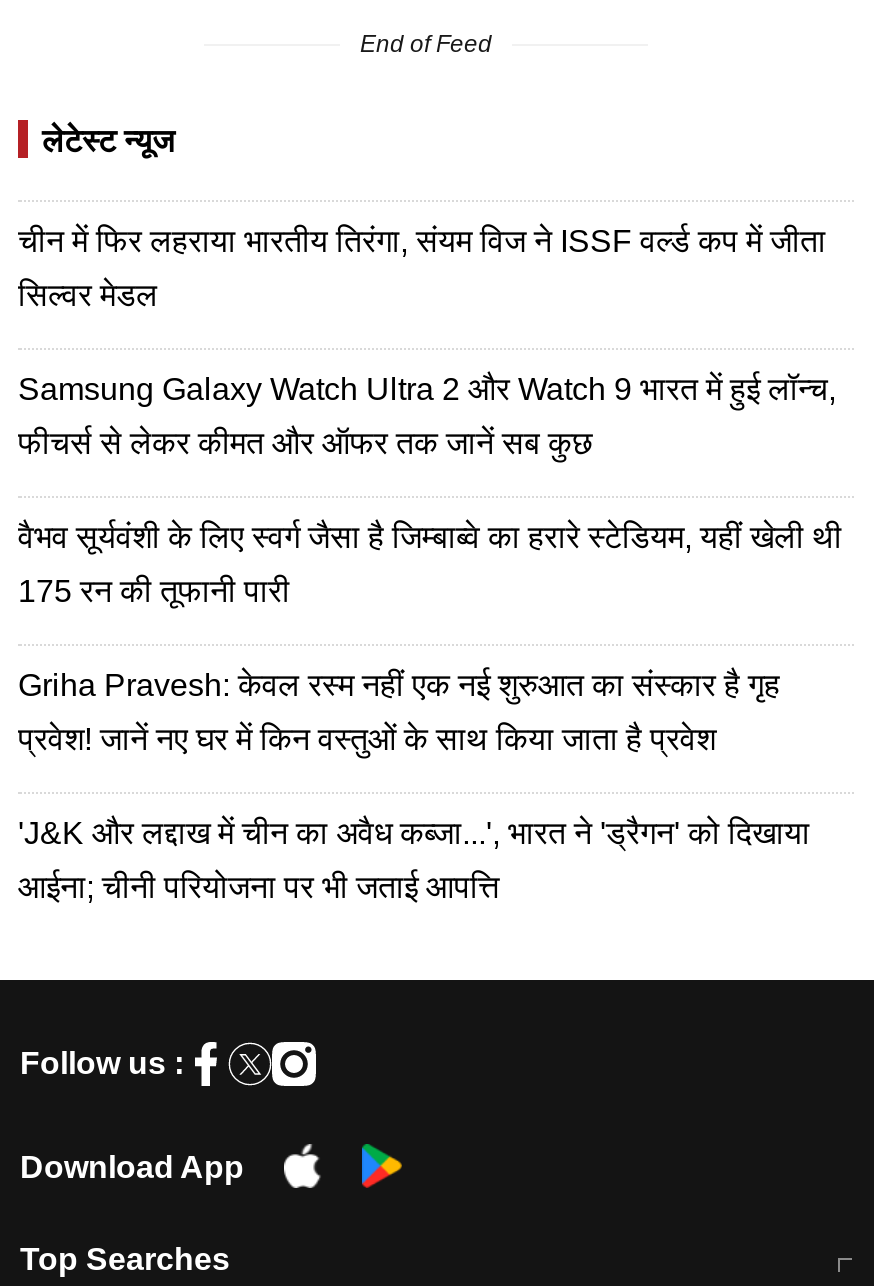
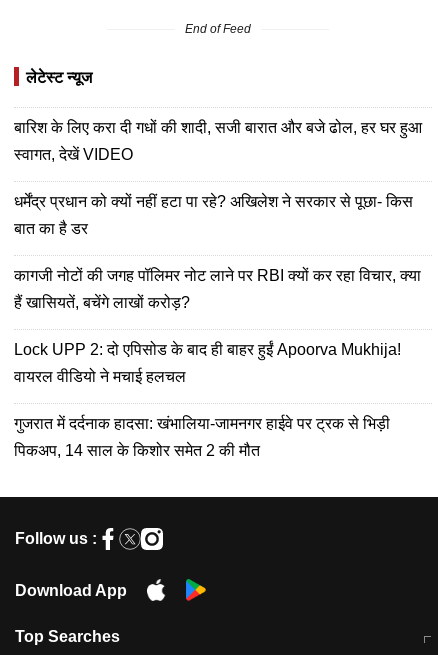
[18,223,826,257] चीन में फिर लहराया भारतीय तिरंगा, संयम विज ने ISSF वर्ल्ड कप में जीता -> [14,119,422,136] बारिश के लिए करा दी गधों की शादी, सजी बारात और बजे ढोल, हर घर हुआ
[18,277,158,311] सिल्वर मेडल -> [14,146,133,163] स्वागत, देखें VIDEO
[18,371,836,405] Samsung Galaxy Watch Ultra 2 और Watch 9 भारत में हुई लॉन्च, -> [14,193,413,210] धर्मेंद्र प्रधान को क्यों नहीं हटा पा रहे? अखिलेश ने सरकार से पूछा- किस
[18,425,592,459] फीचर्स से लेकर कीमत और ऑफर तक जानें सब कुछ -> [14,220,88,237] बात का है डर
[18,519,842,553] वैभव सूर्यवंशी के लिए स्वर्ग जैसा है जिम्बाब्वे का हरारे स्टेडियम, यहीं खेली थी -> [14,267,421,284] कागजी नोटों की जगह पॉलिमर नोट लाने पर RBI क्यों कर रहा विचार, क्या
[18,573,290,607] 175 रन की तूफानी पारी -> [14,294,190,311] हैं खासियतें, बचेंगे लाखों करोड़?
[18,667,780,701] Griha Pravesh: केवल रस्म नहीं एक नई शुरुआत का संस्कार है गृह -> [14,341,401,358] Lock UPP 2: दो एपिसोड के बाद ही बाहर हुईं Apoorva Mukhija!
[18,721,716,755] प्रवेश! जानें नए घर में किन वस्तुओं के साथ किया जाता है प्रवेश -> [14,368,186,385] वायरल वीडियो ने मचाई हलचल
[18,815,810,849] 'J&K और लद्दाख में चीन का अवैध कब्जा...', भारत ने 'ड्रैगन' को दिखाया -> [14,415,390,432] गुजरात में दर्दनाक हादसा: खंभालिया-जामनगर हाईवे पर ट्रक से भिड़ी
[18,869,500,903] आईना; चीनी परियोजना पर भी जताई आपत्ति -> [14,442,260,459] पिकअप, 14 साल के किशोर समेत 2 की मौत

